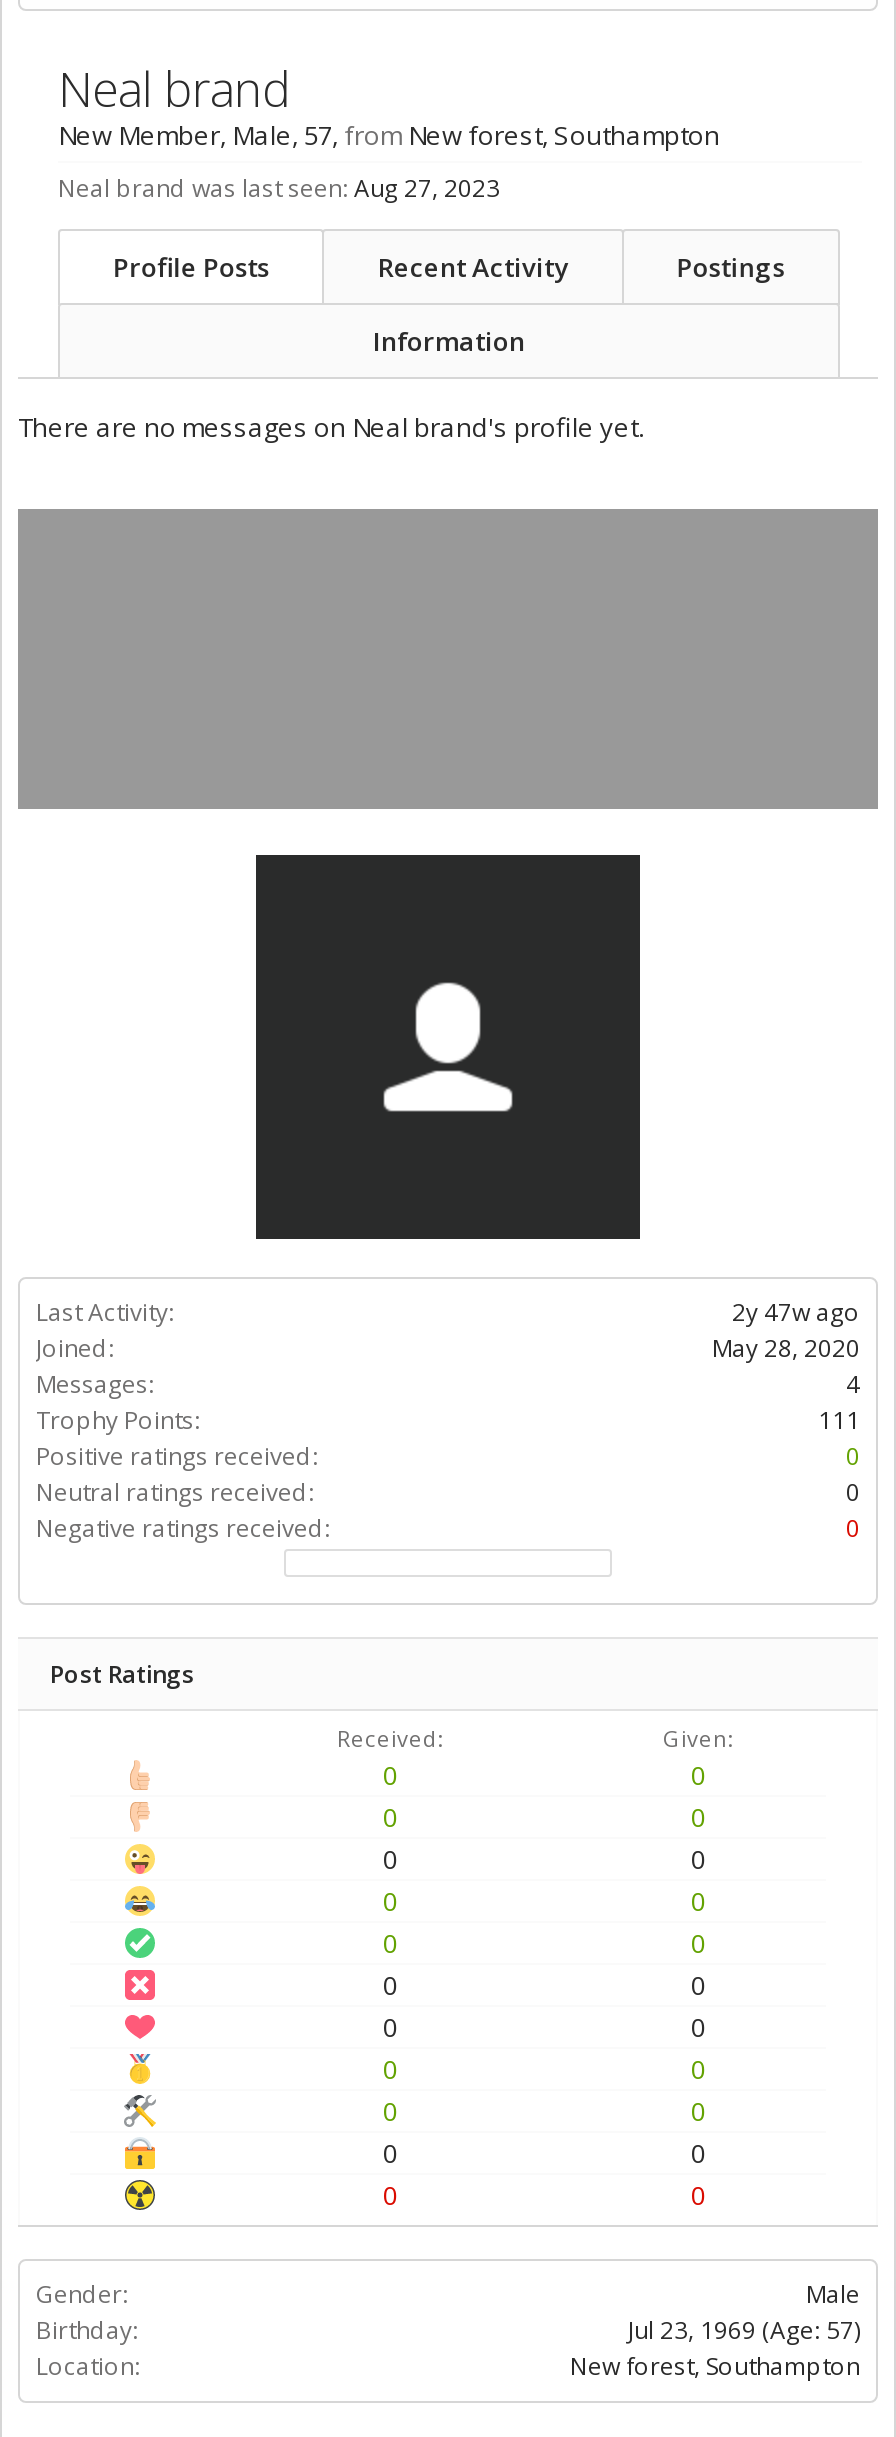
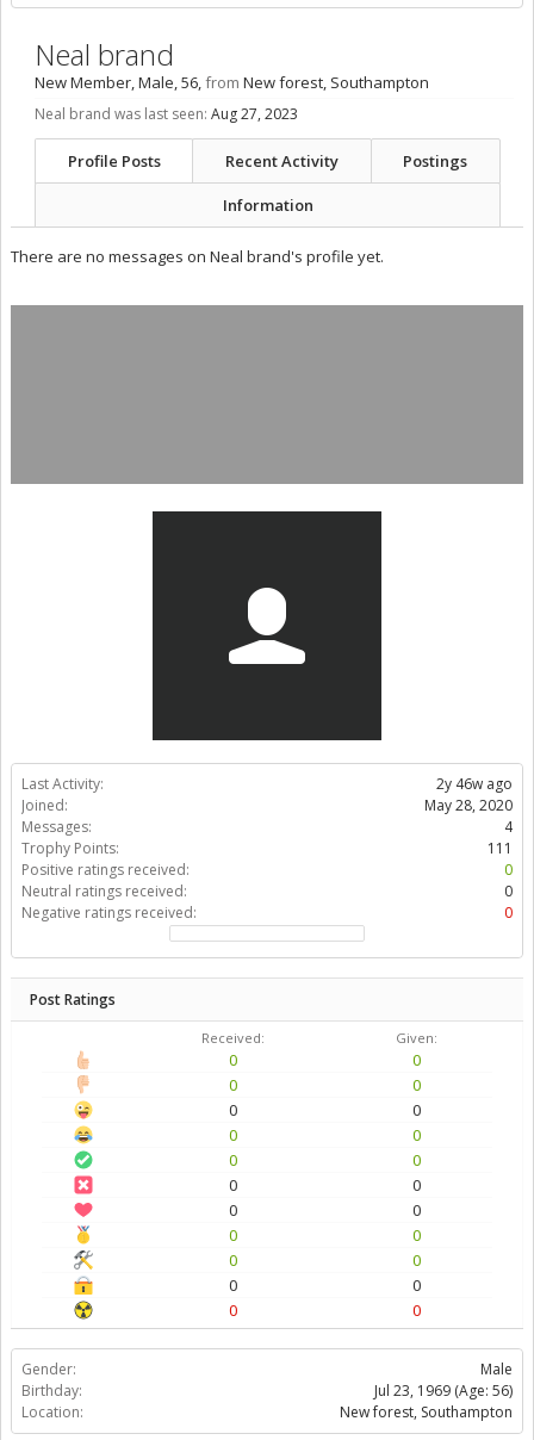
[58,117,720,153] New Member, Male, 57, from New forest, Southampton -> [35,72,429,93] New Member, Male, 56, from New forest, Southampton
[732,1295,860,1329] 2y 47w ago -> [436,774,513,794] 2y 46w ago
[628,2313,860,2347] Jul 23, 1969 (Age: 57) -> [374,1380,513,1401] Jul 23, 1969 (Age: 56)

